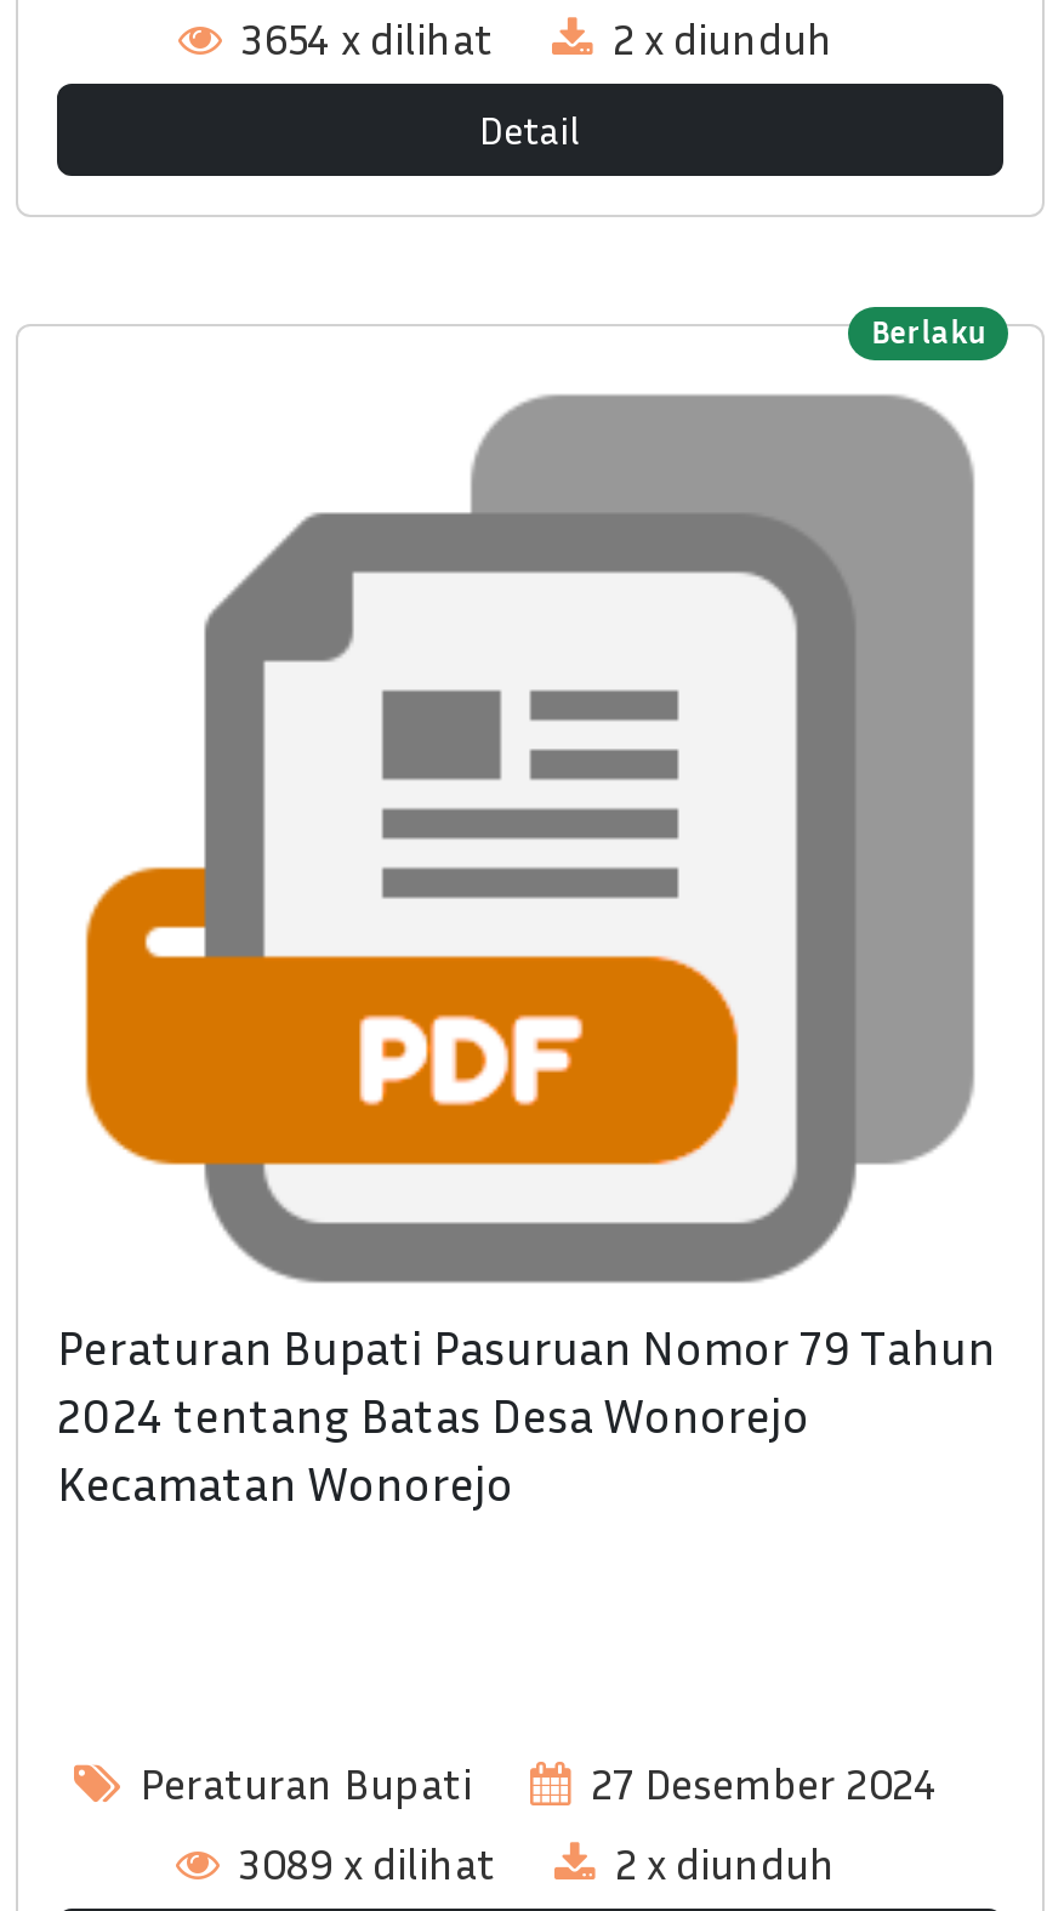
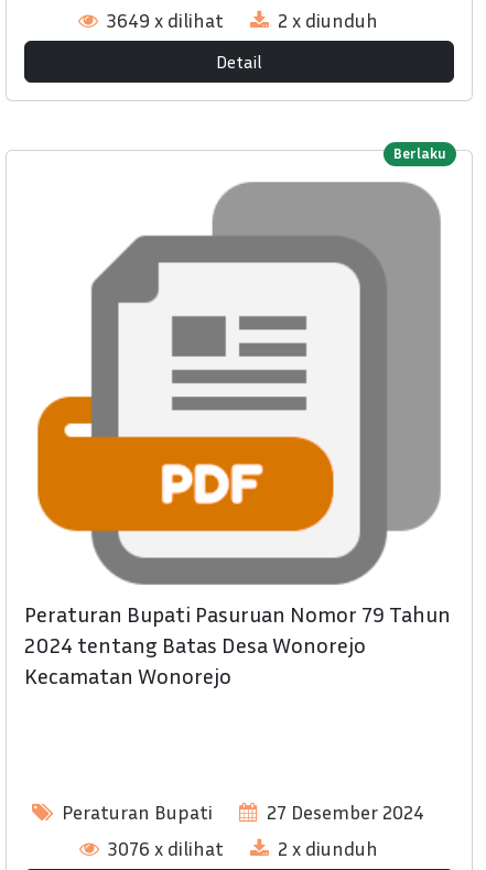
[241,12,494,66] 3654 x dilihat -> [107,8,224,32] 3649 x dilihat
[239,1837,496,1890] 3089 x dilihat -> [107,836,223,861] 3076 x dilihat

